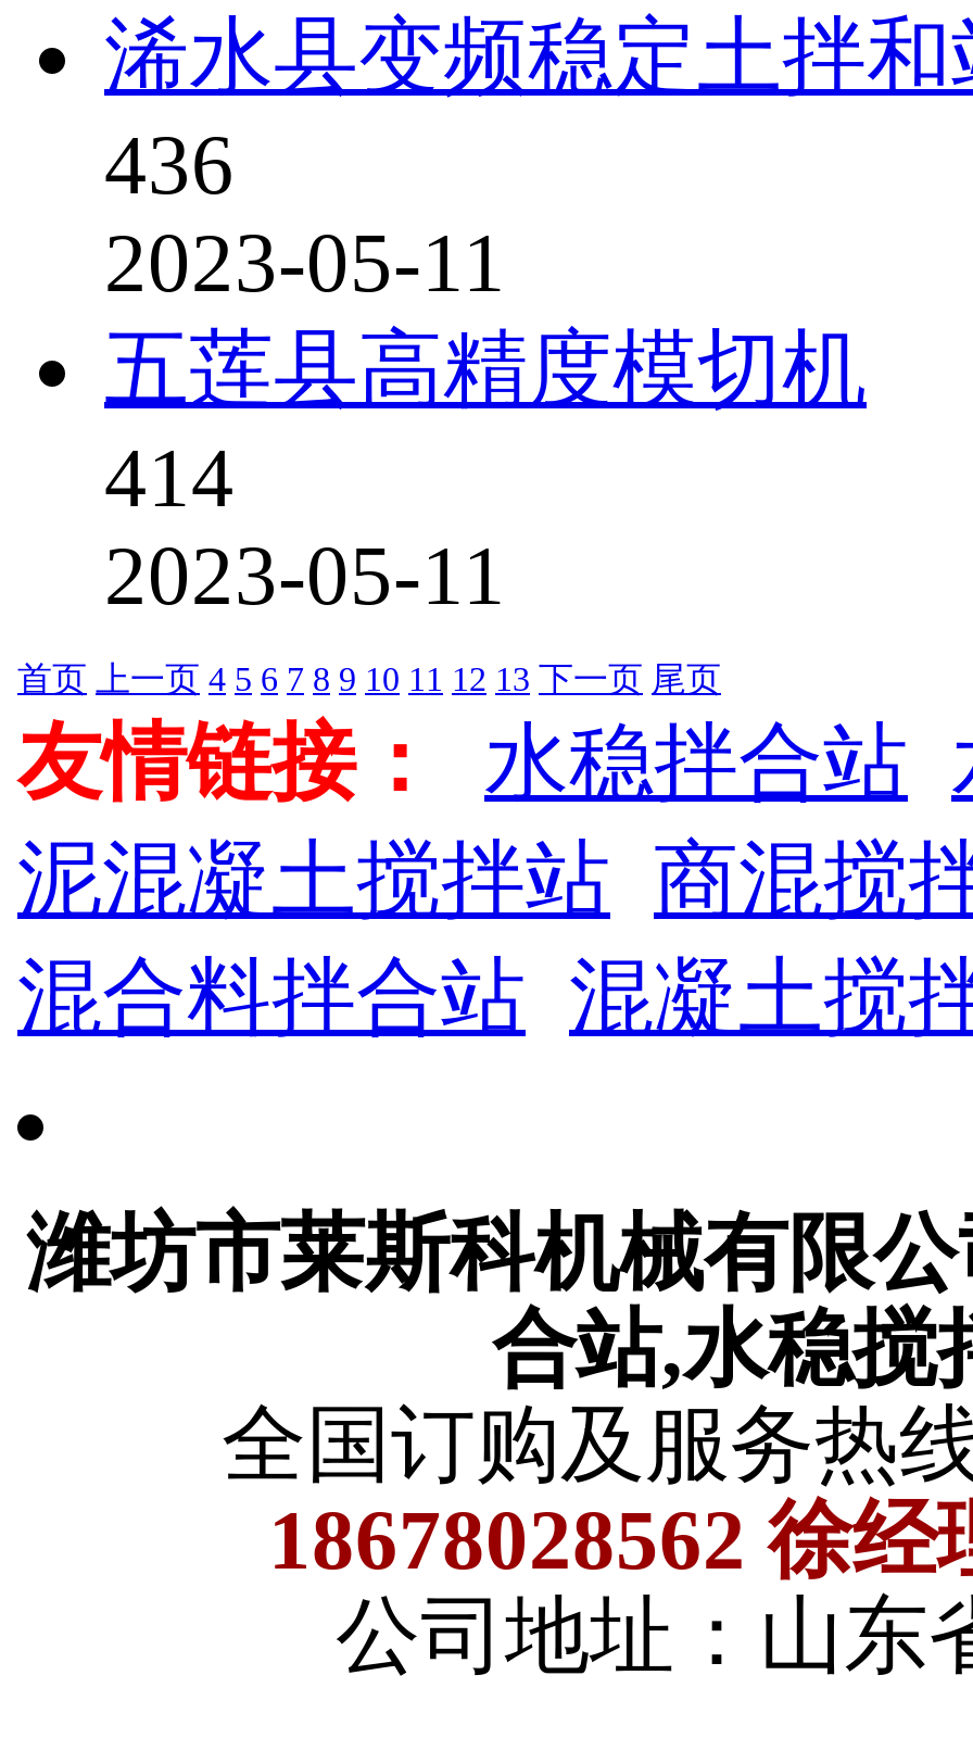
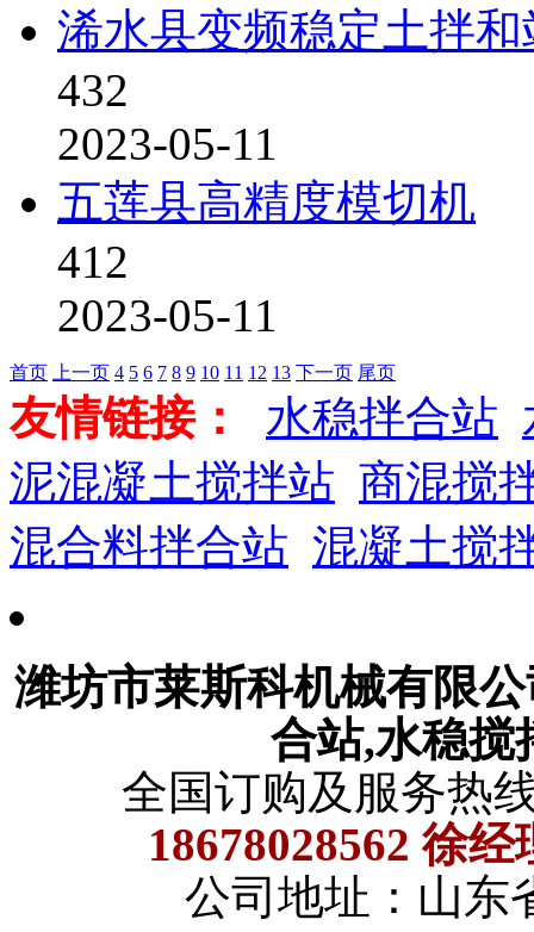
[104,117,235,211] 436 -> [57,64,129,116] 432
[104,430,235,524] 414 -> [57,236,129,287] 412

